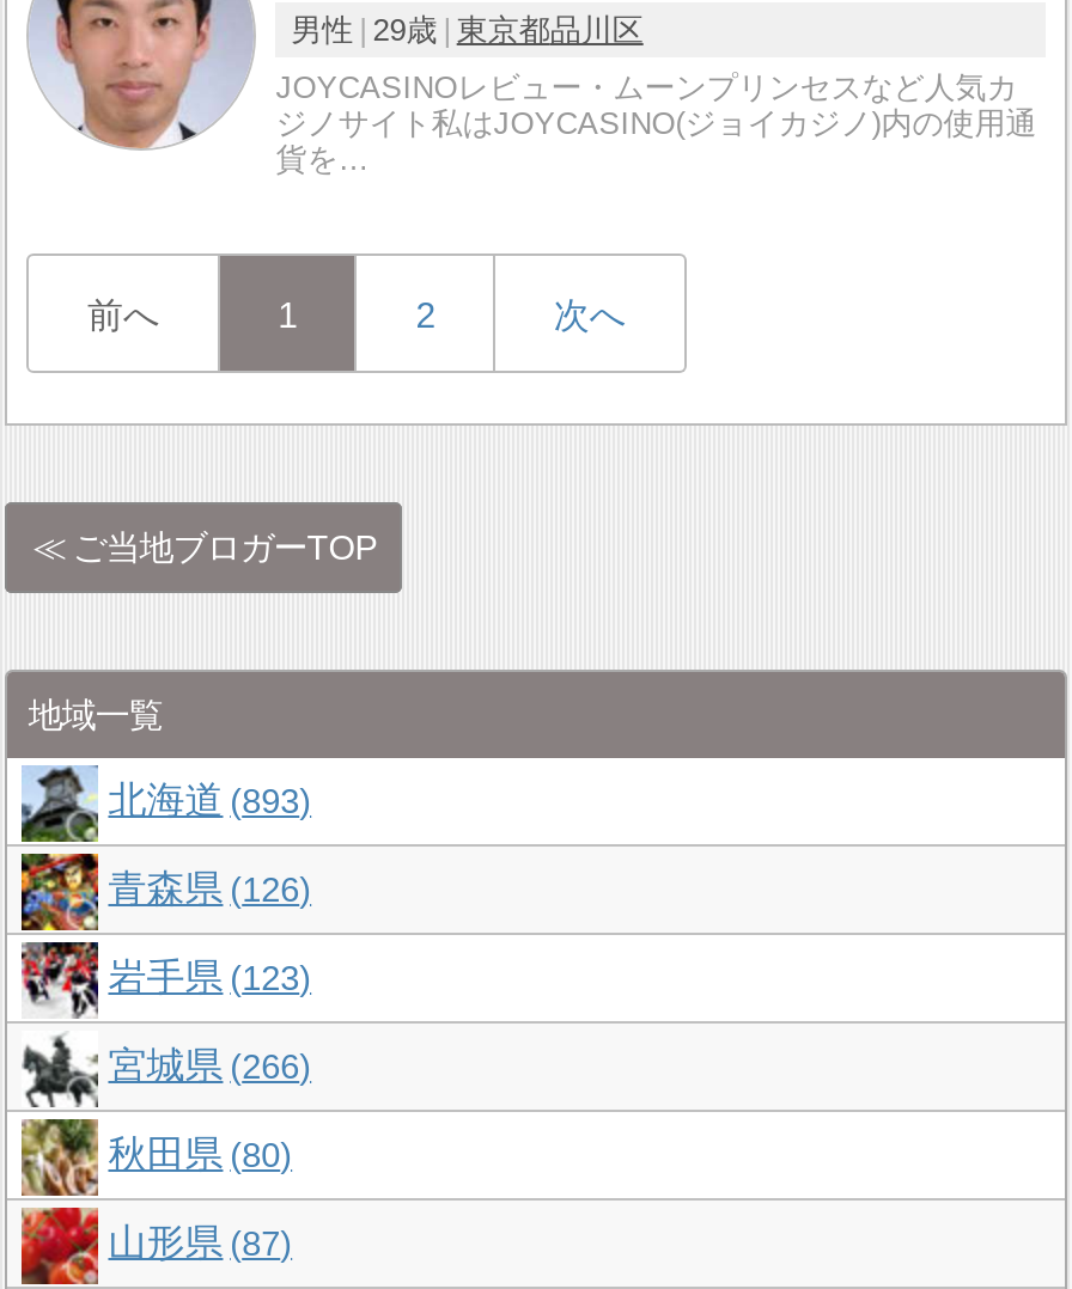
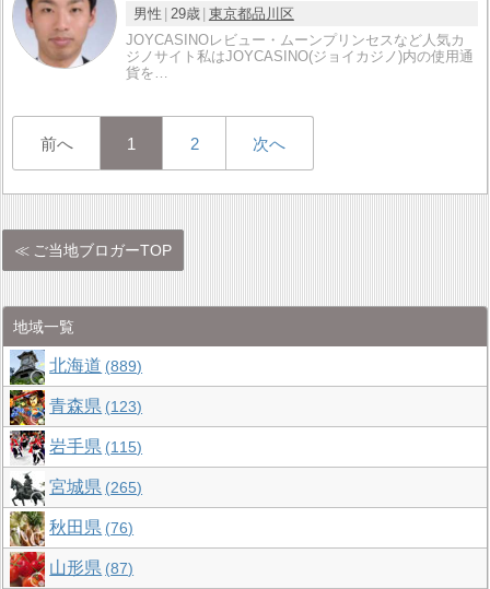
[108,780,299,821] 北海道 893 -> [49,356,137,375] 北海道 889
[108,869,299,909] 青森県 126 -> [49,397,137,415] 青森県 123
[108,957,299,998] 岩手県 123 -> [49,437,137,456] 岩手県 115
[108,1046,299,1086] 宮城県 266 -> [49,478,137,496] 宮城県 265
[108,1134,280,1175] 秋田県 80 -> [49,518,128,537] 秋田県 76

